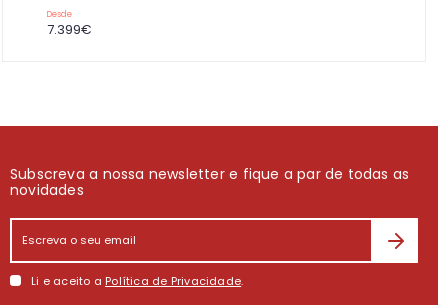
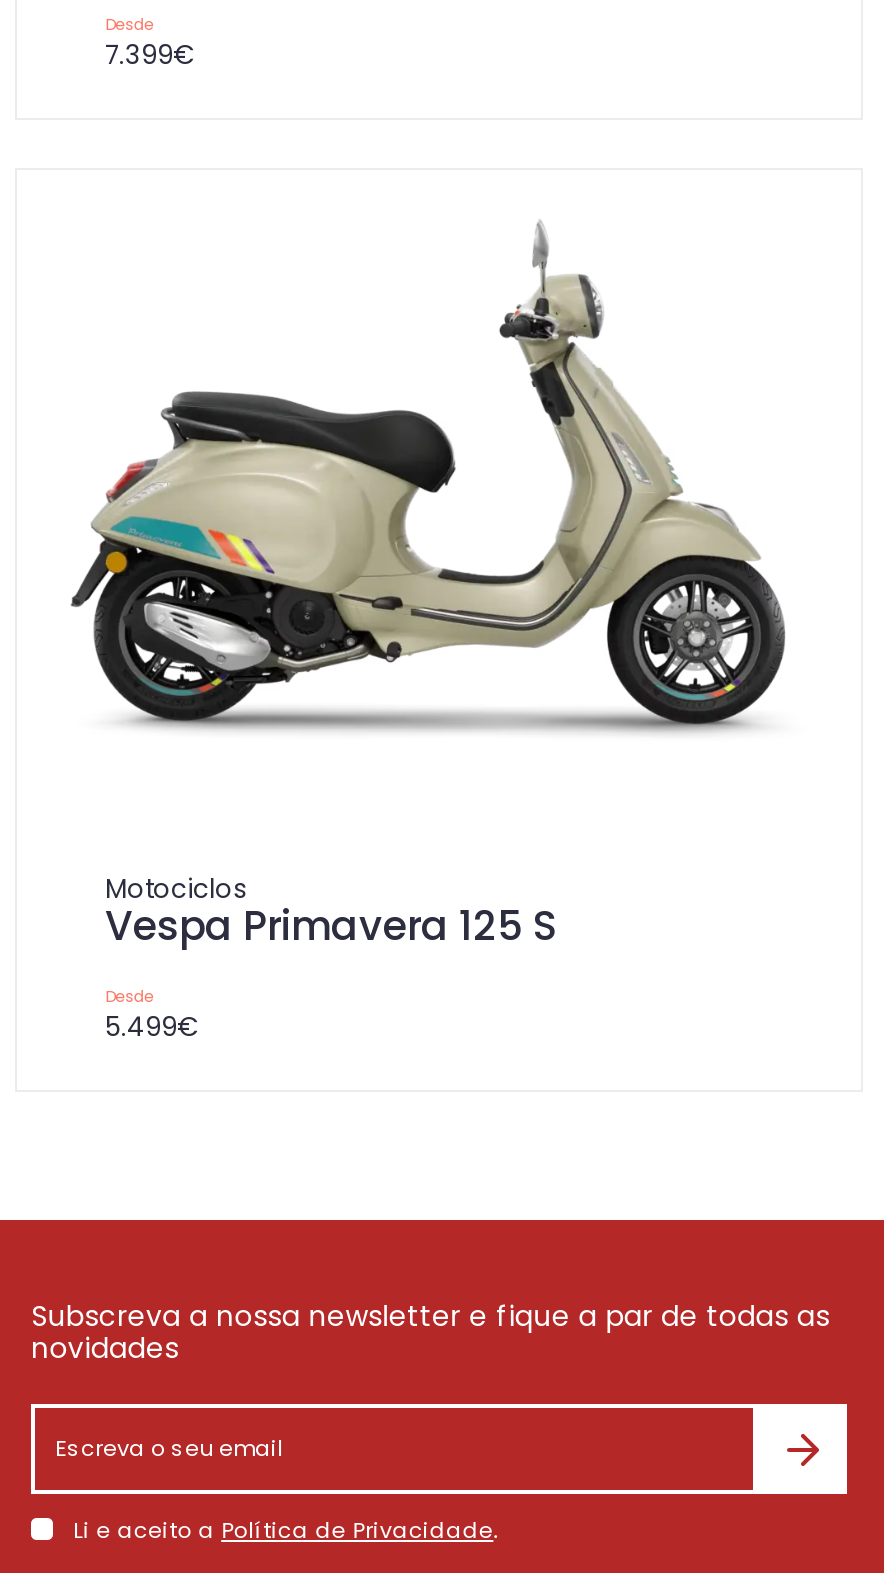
none -> [69,220,787,734] [image]
none -> [105,870,557,1046] Motociclos | Vespa Primavera 125 S | Desde | 5.499€

